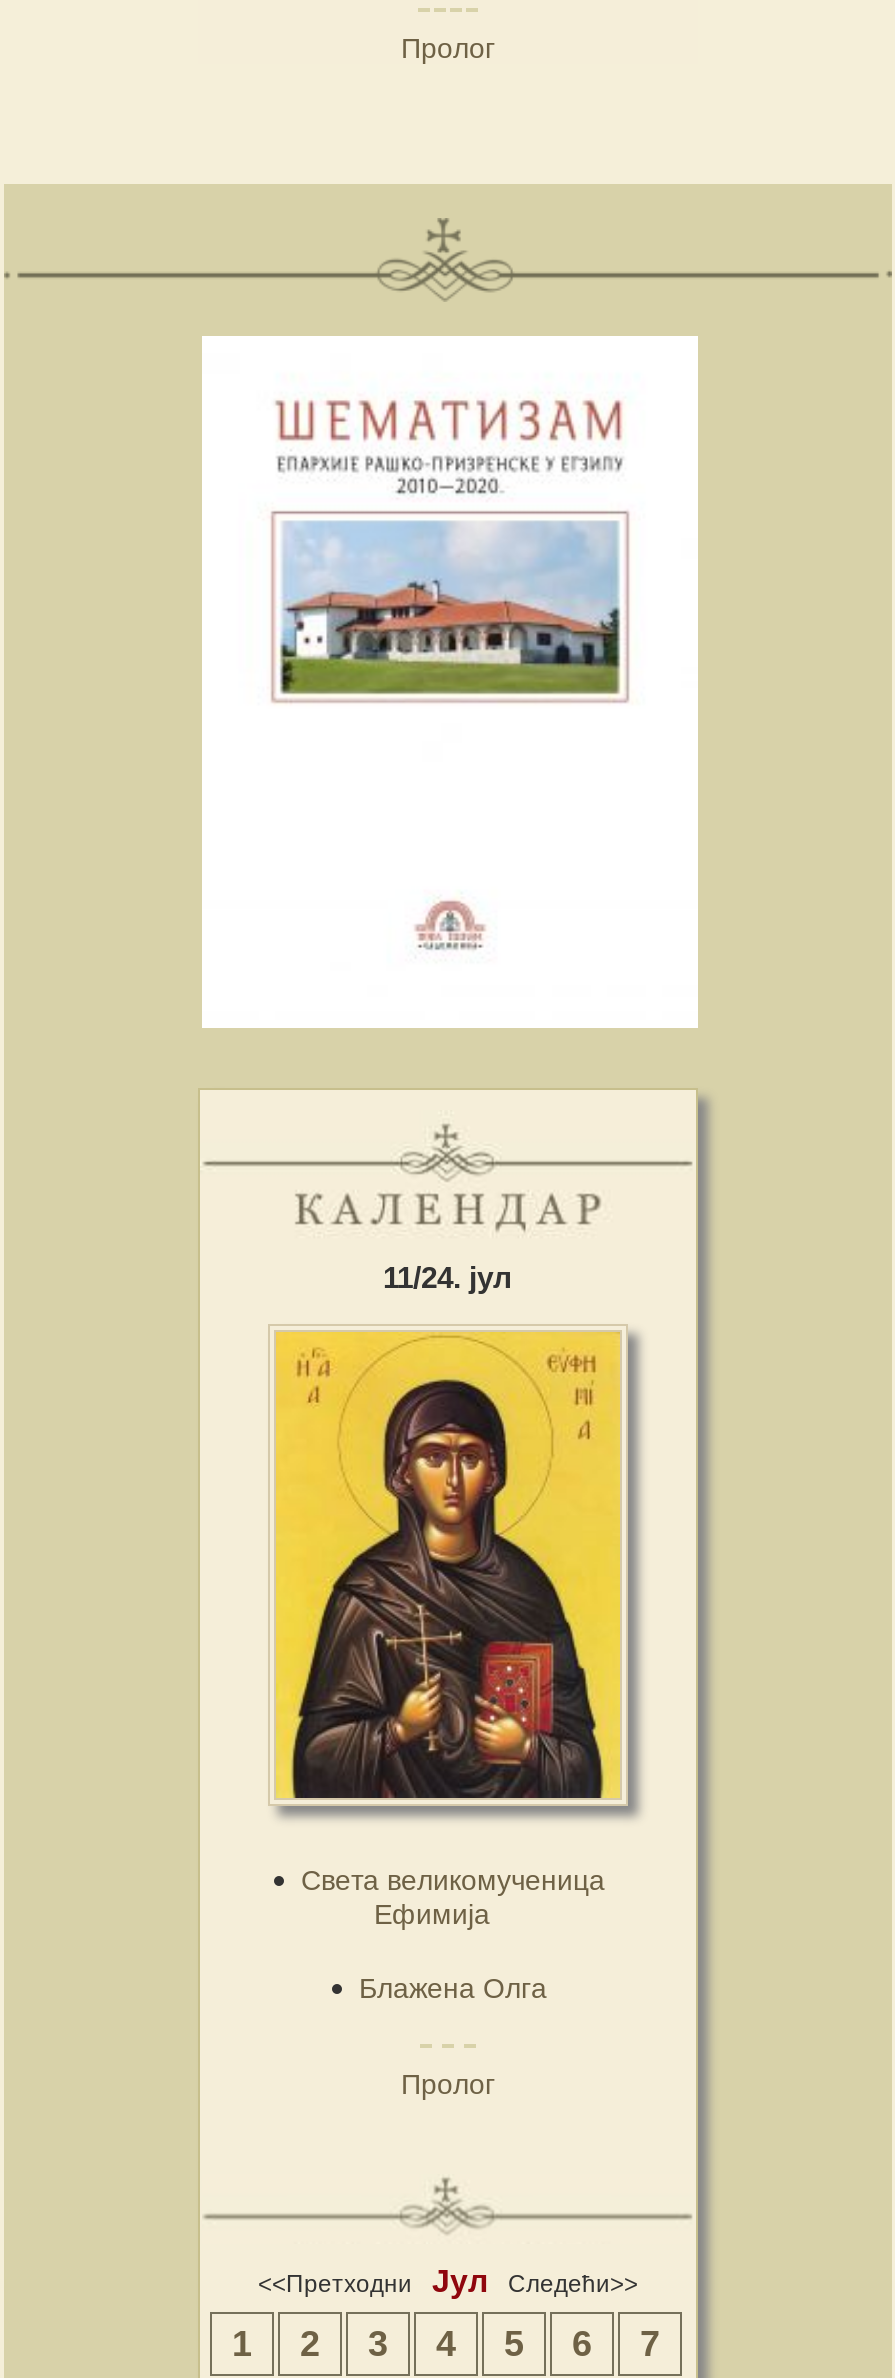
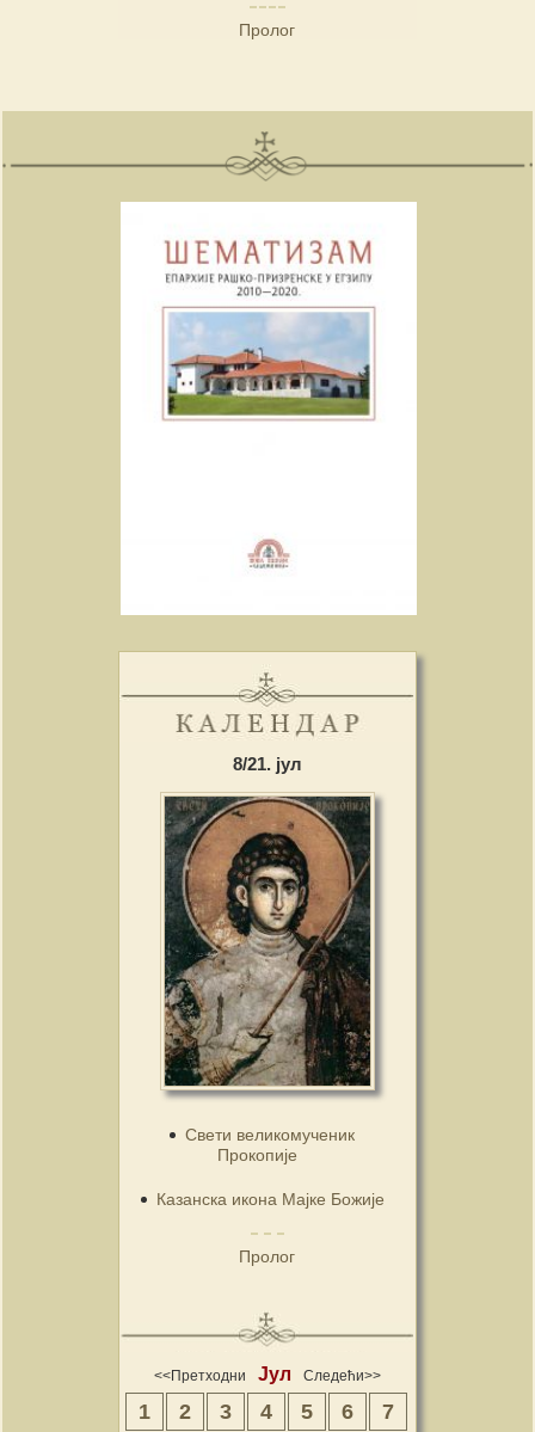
[383,1260,513,1294] 11/24. јул -> [233,754,302,774] 8/21. јул
[274,1330,622,1930] [image] | Света великомученица | Ефимија -> [164,795,371,1164] [image] | Свети великомученик | Прокопије
[359,1972,547,2004] Блажена Олга -> [156,1189,385,1208] Казанска икона Мајке Божије

